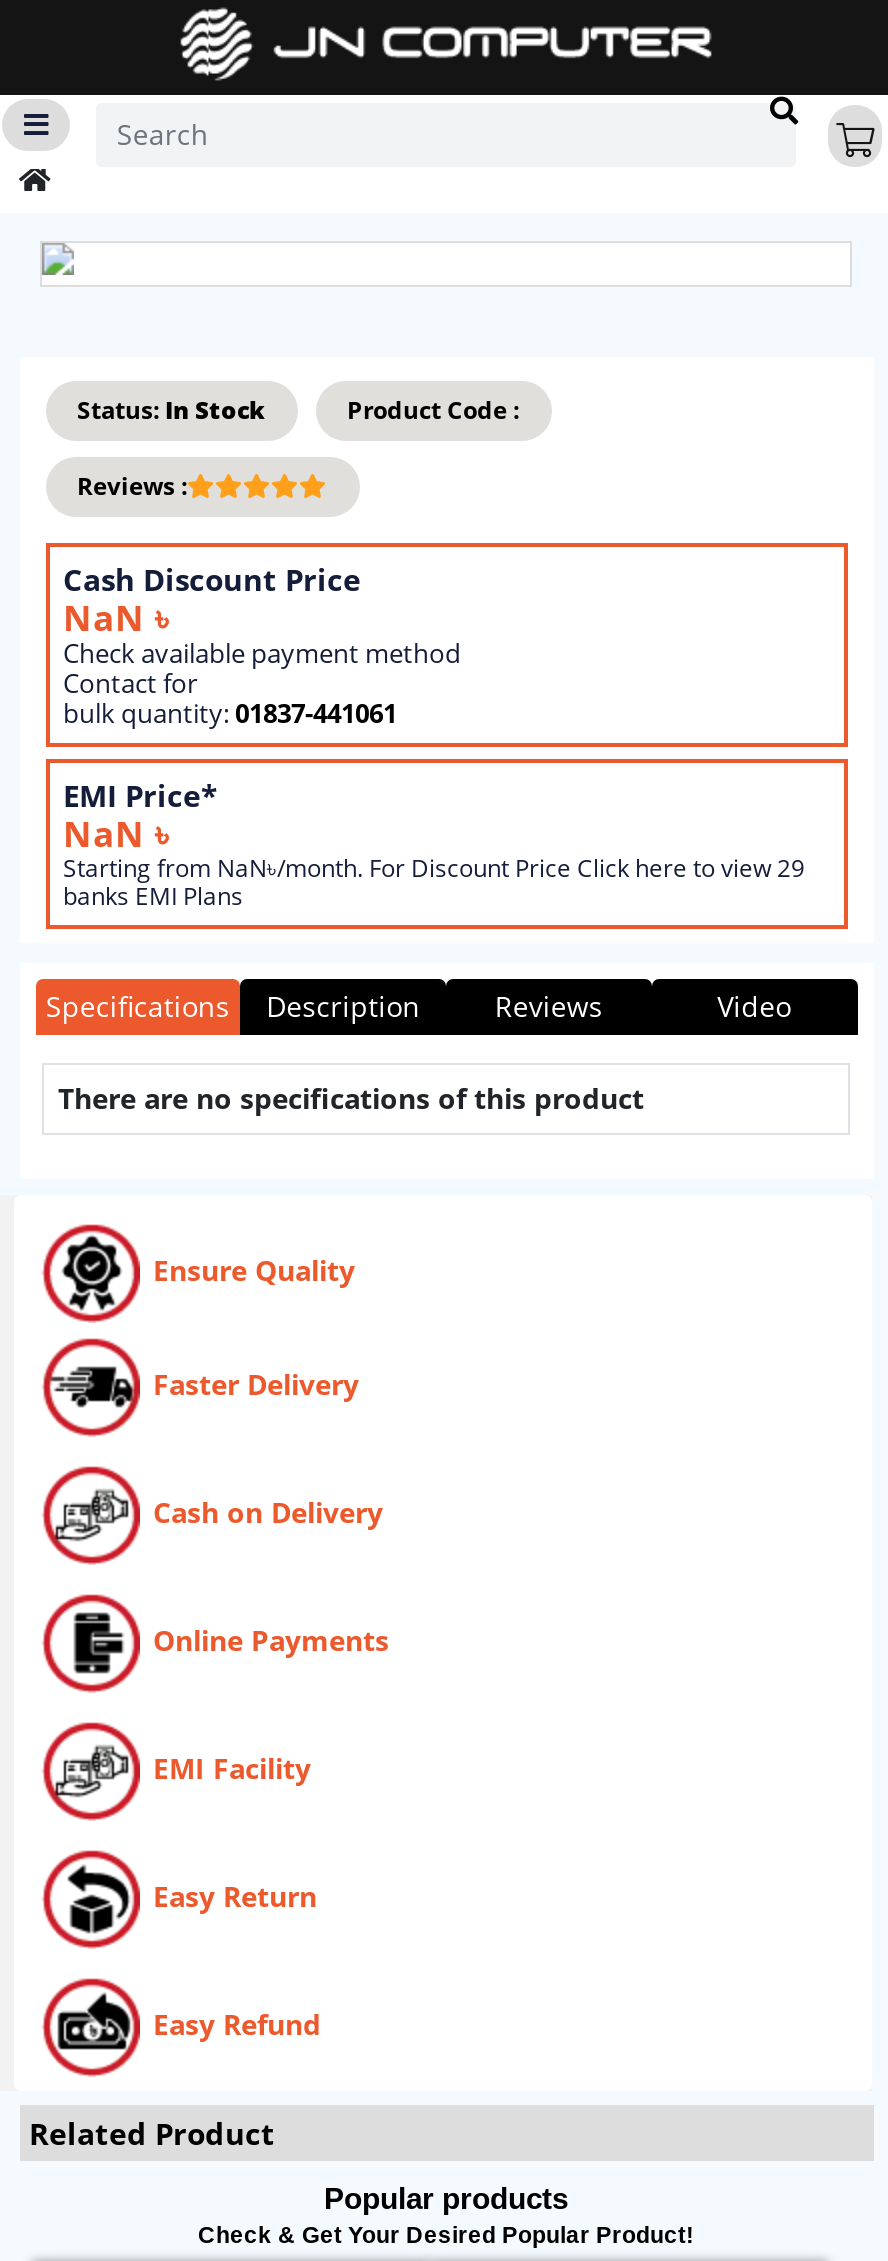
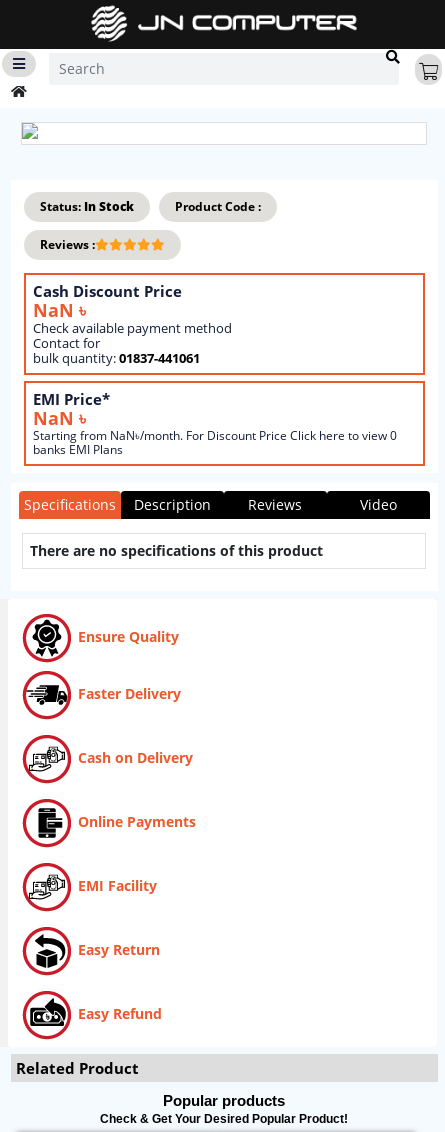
[63,851,805,885] Starting from NaN৳/month. For Discount Price Click here to view 29 -> [32,427,396,444] Starting from NaN৳/month. For Discount Price Click here to view 0

